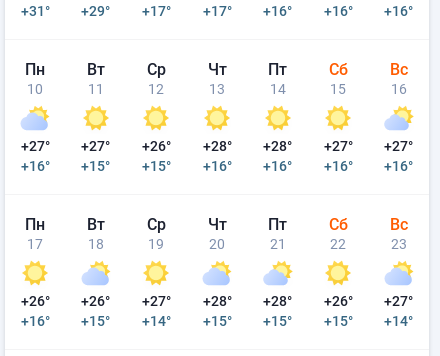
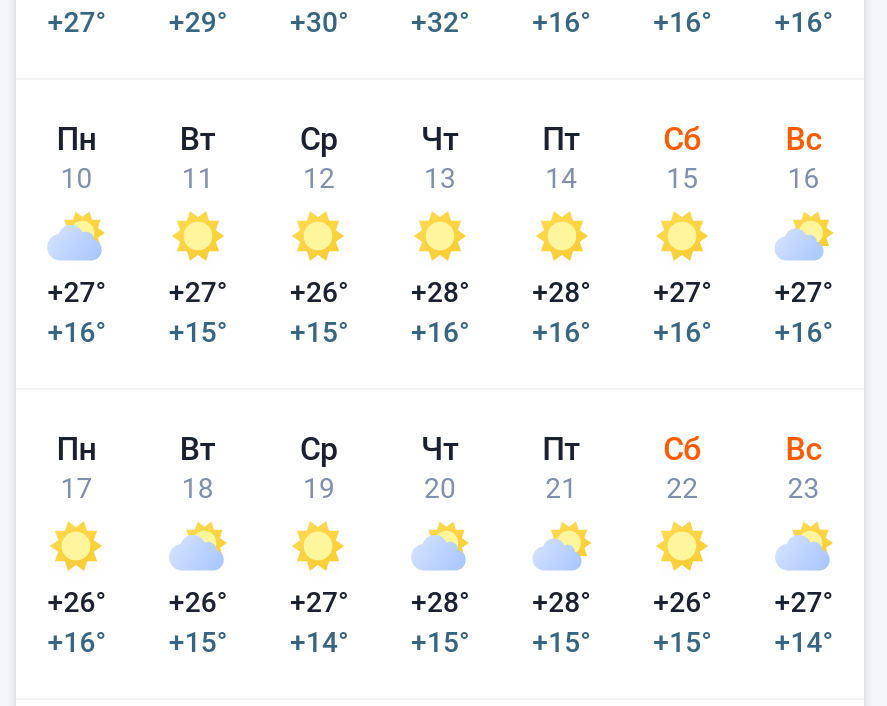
[21,3,50,19] +31° -> [48,6,106,38] +27°
[142,3,171,19] +17° -> [290,6,348,38] +30°
[202,3,231,19] +17° -> [411,6,469,38] +32°

